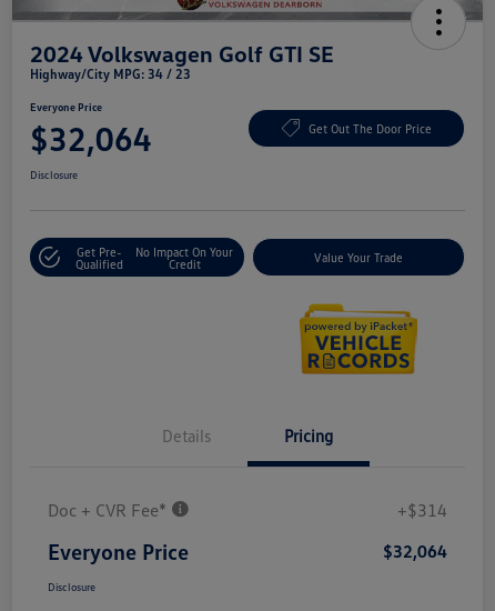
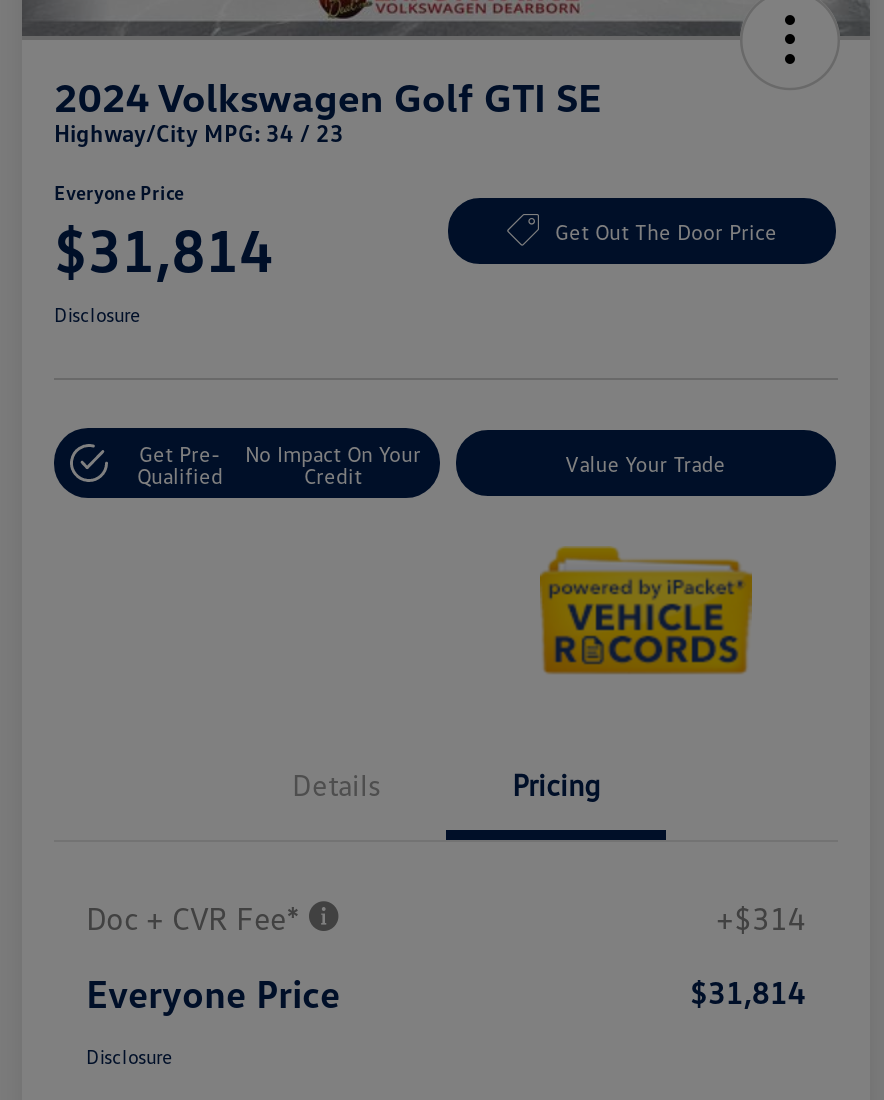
[30,118,152,159] $32,064 -> [54,212,274,286] $31,814
[383,540,447,562] $32,064 -> [690,972,806,1012] $31,814

